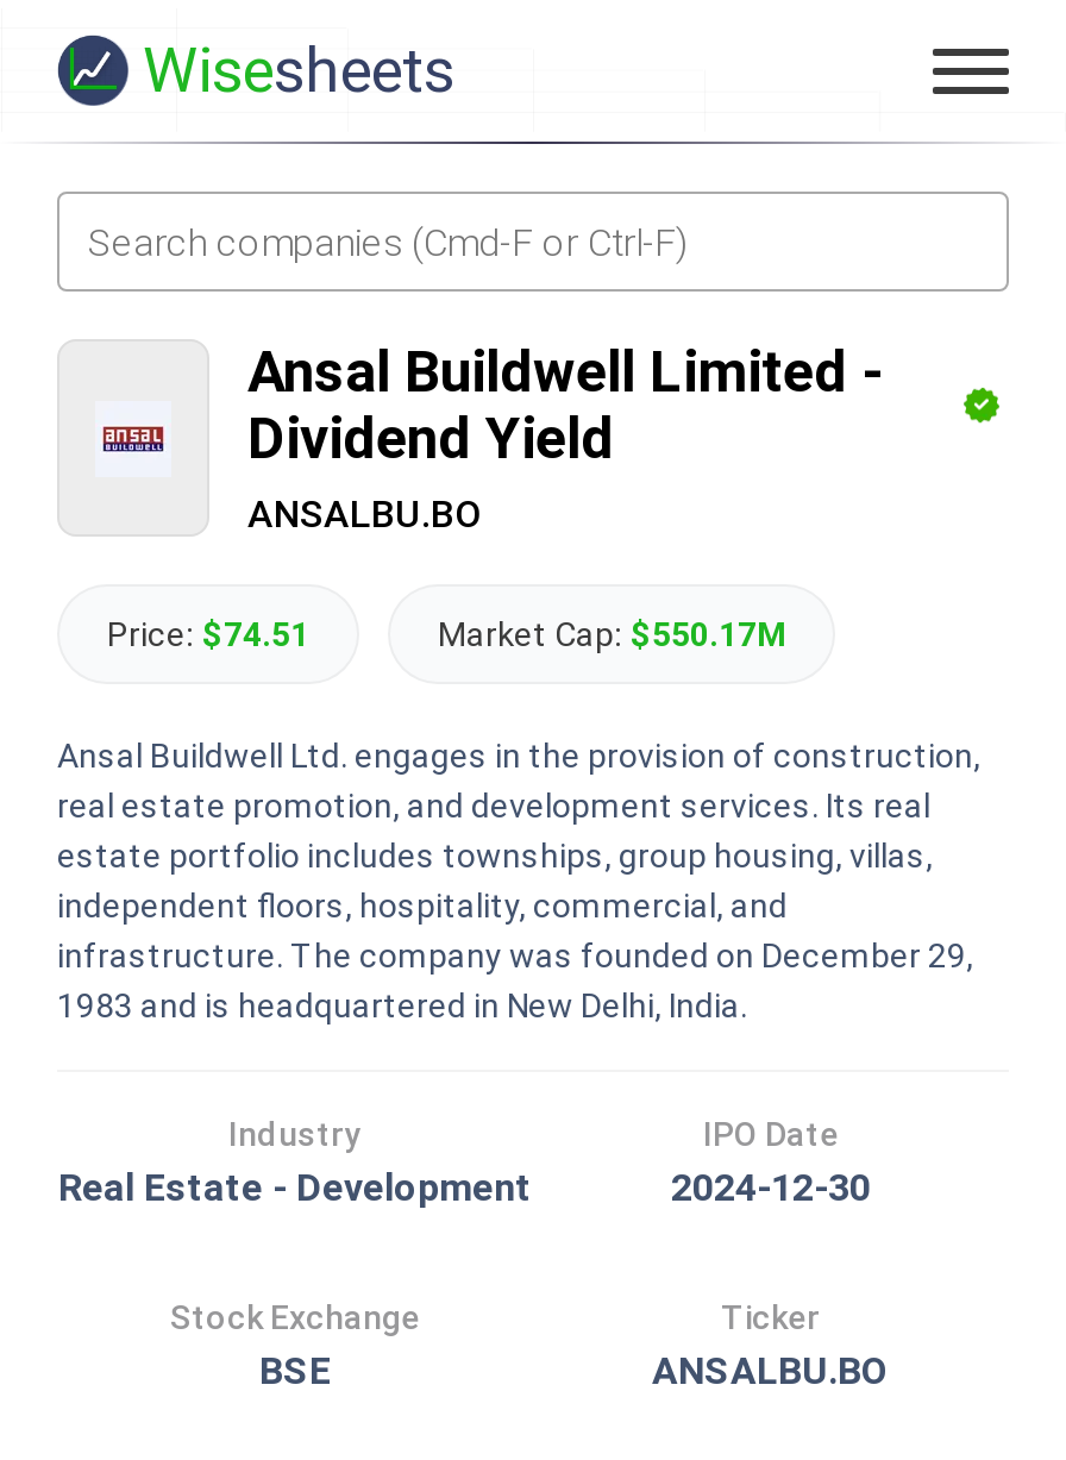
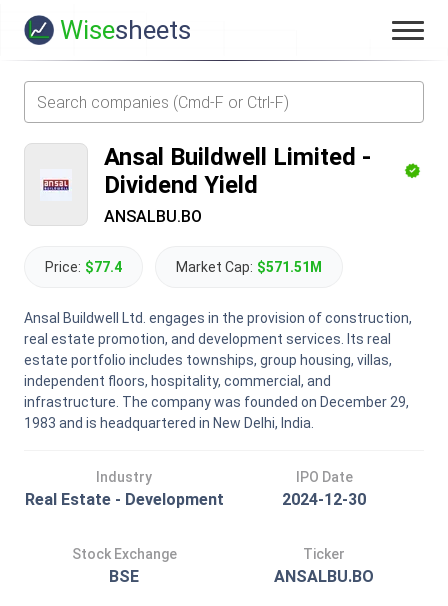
[107,615,309,653] Price: $74.51 -> [45,259,122,275] Price: $77.4
[438,615,785,653] Market Cap: $550.17M -> [176,259,322,275] Market Cap: $571.51M

